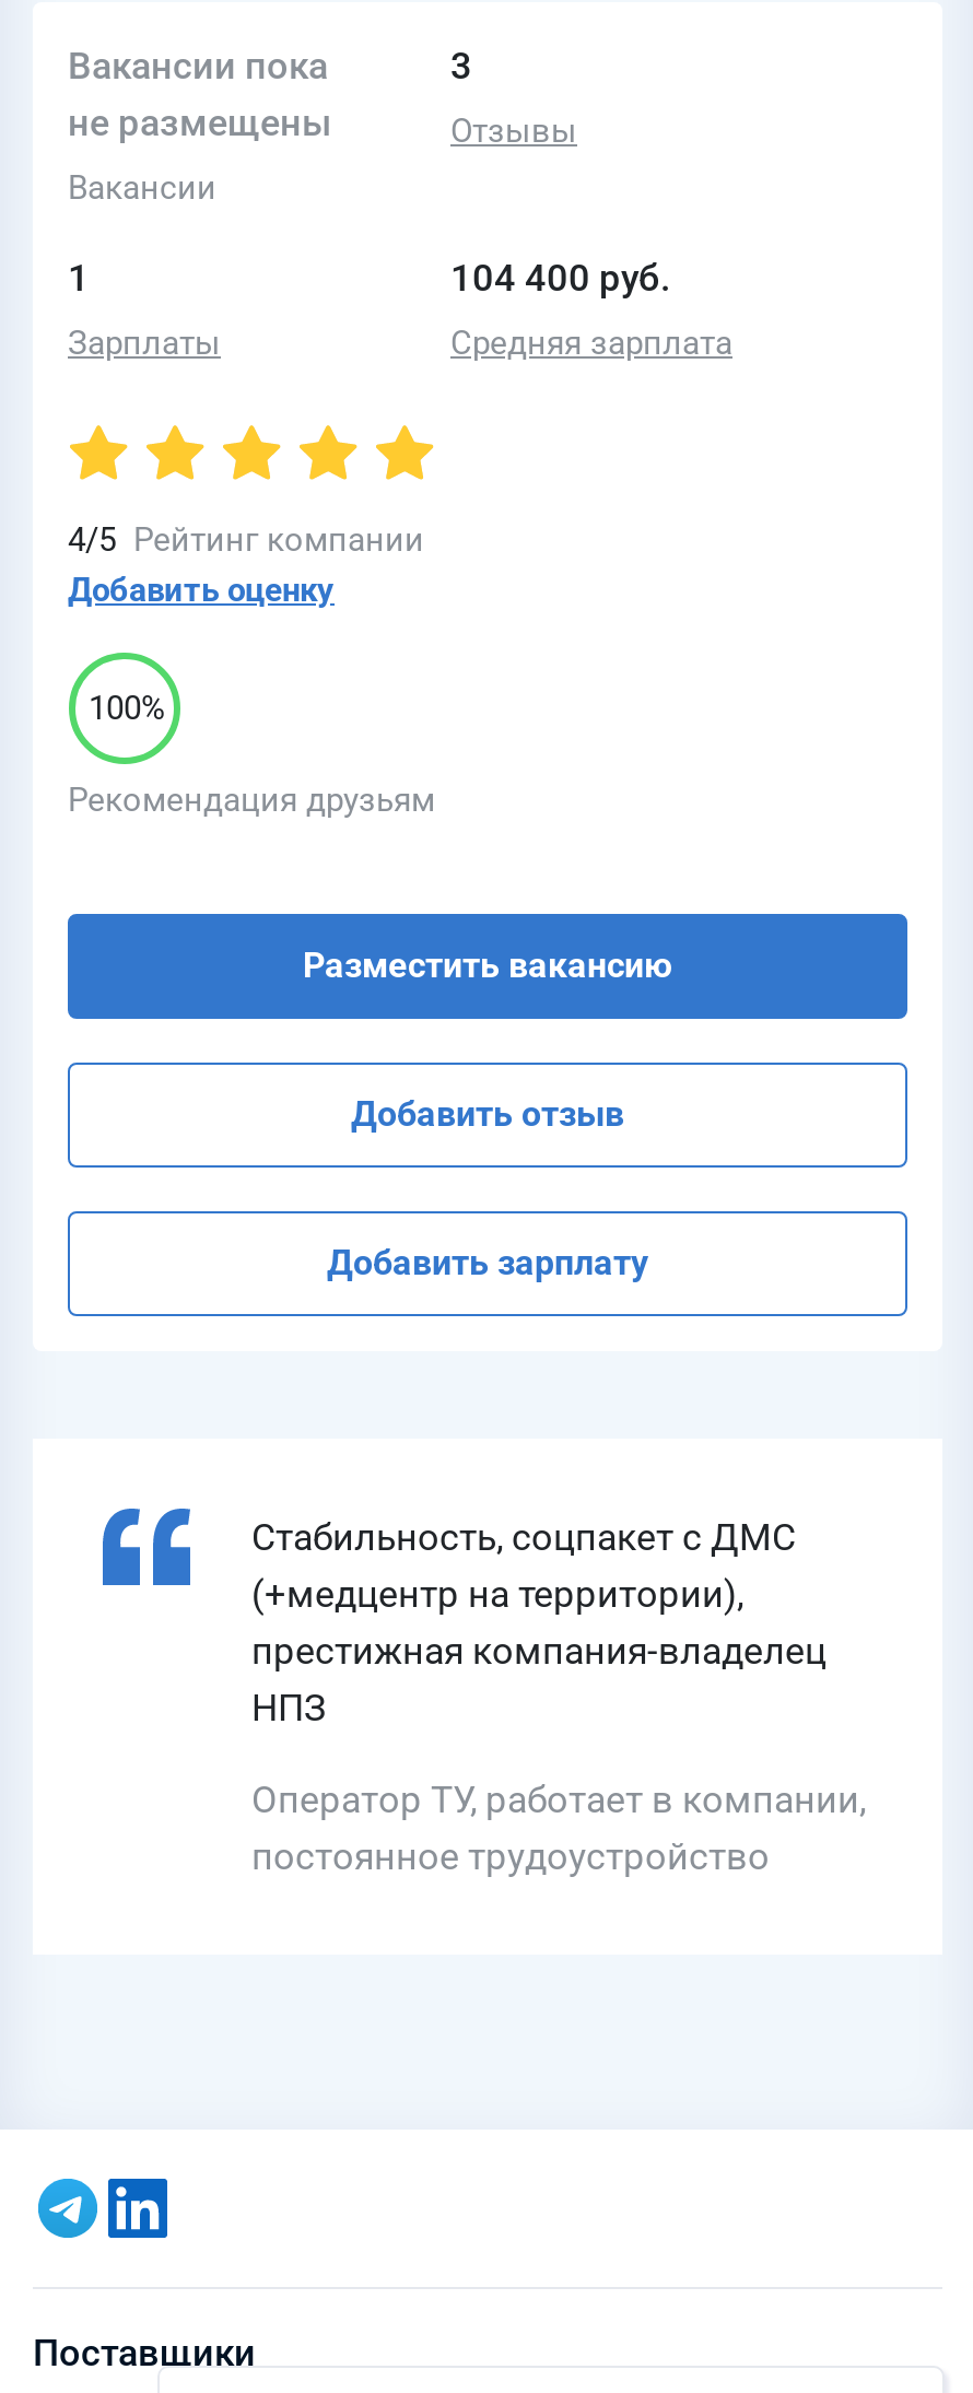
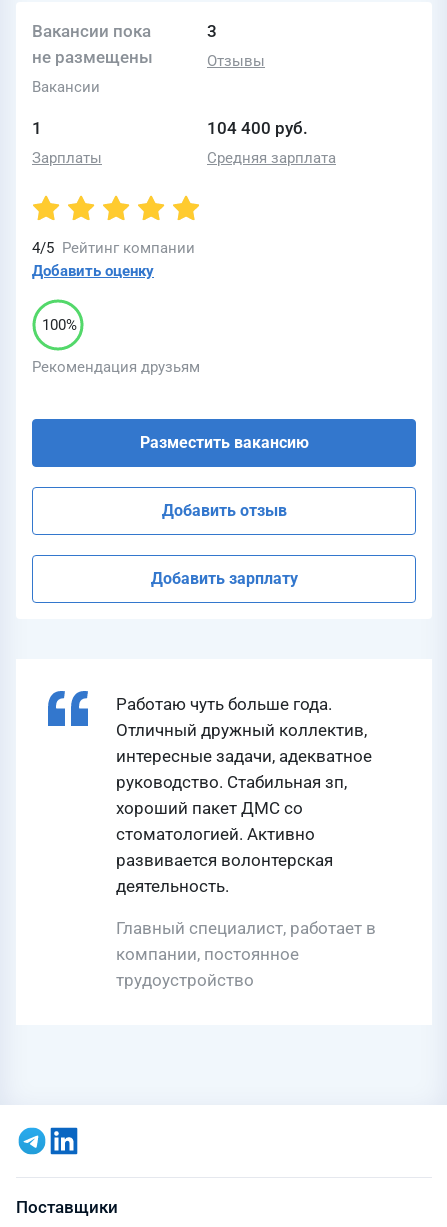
[251,1515,827,1729] Стабильность, соцпакет с ДМС | (+медцентр на территории), | престижная компания-владелец | НПЗ -> [116,694,372,896] Работаю чуть больше года. | Отличный дружный коллектив, | интересные задачи, адекватное | руководство. Стабильная зп, | хороший пакет ДМС со | стоматологией. Активно | развивается волонтерская | деятельность.
[251,1778,866,1878] Оператор ТУ, работает в компании, | постоянное трудоустройство -> [116,918,376,990] Главный специалист, работает в | компании, постоянное | трудоустройство

